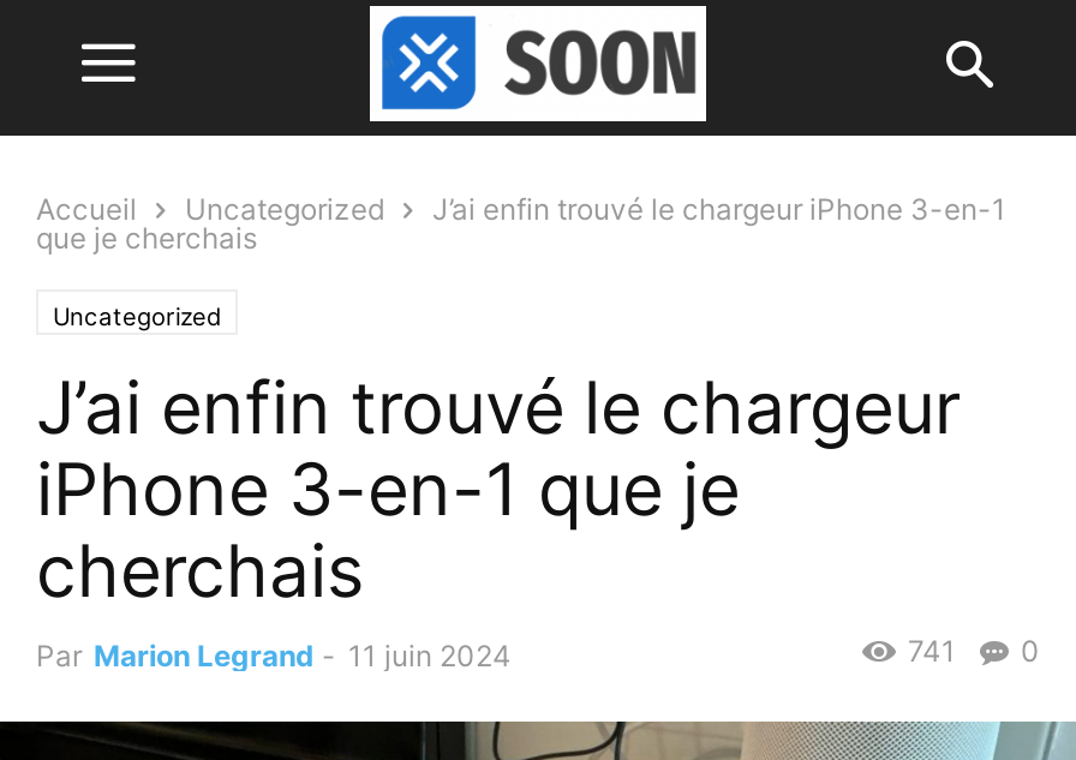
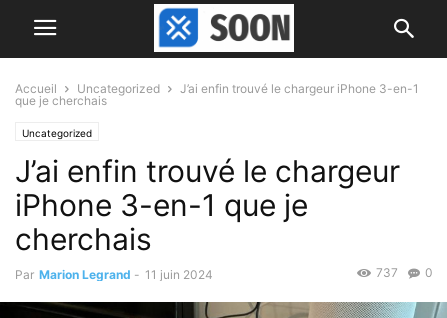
[908,633,1040,669] 741 0 -> [376,265,433,280] 737 0

